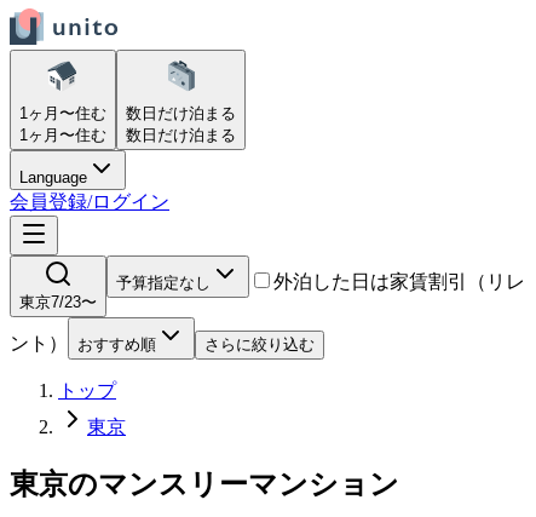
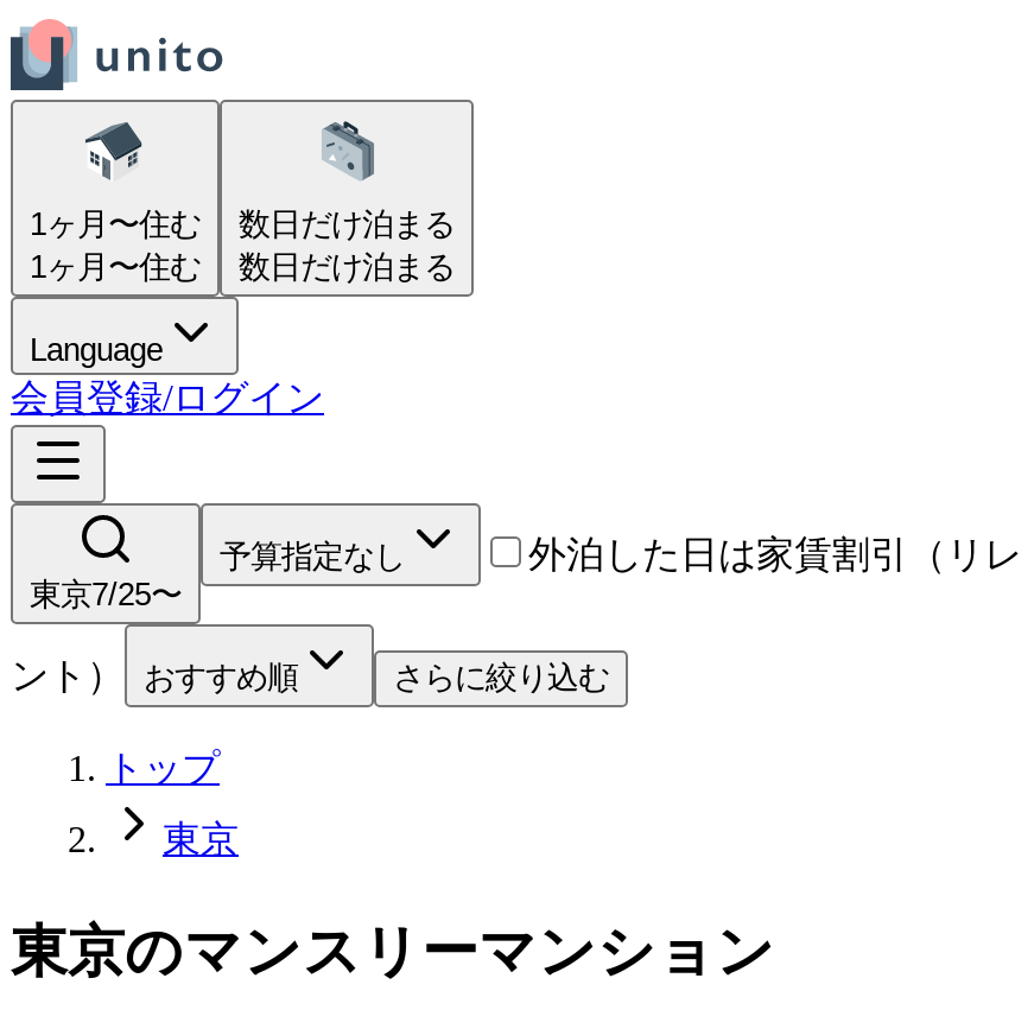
[19,293,97,311] 東京7/23〜 -> [30,577,182,612] 東京7/25〜

